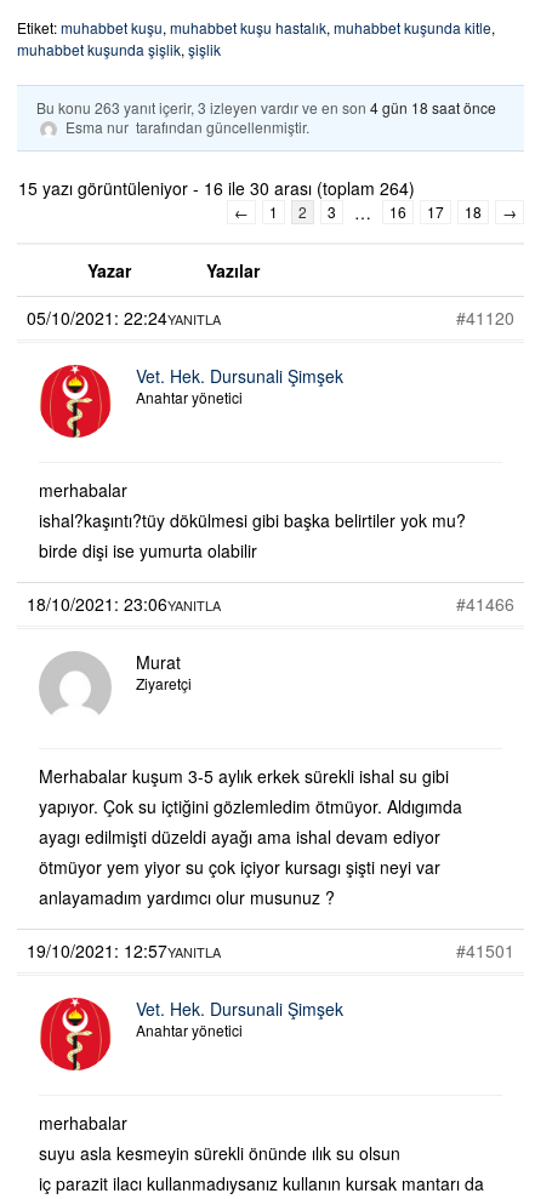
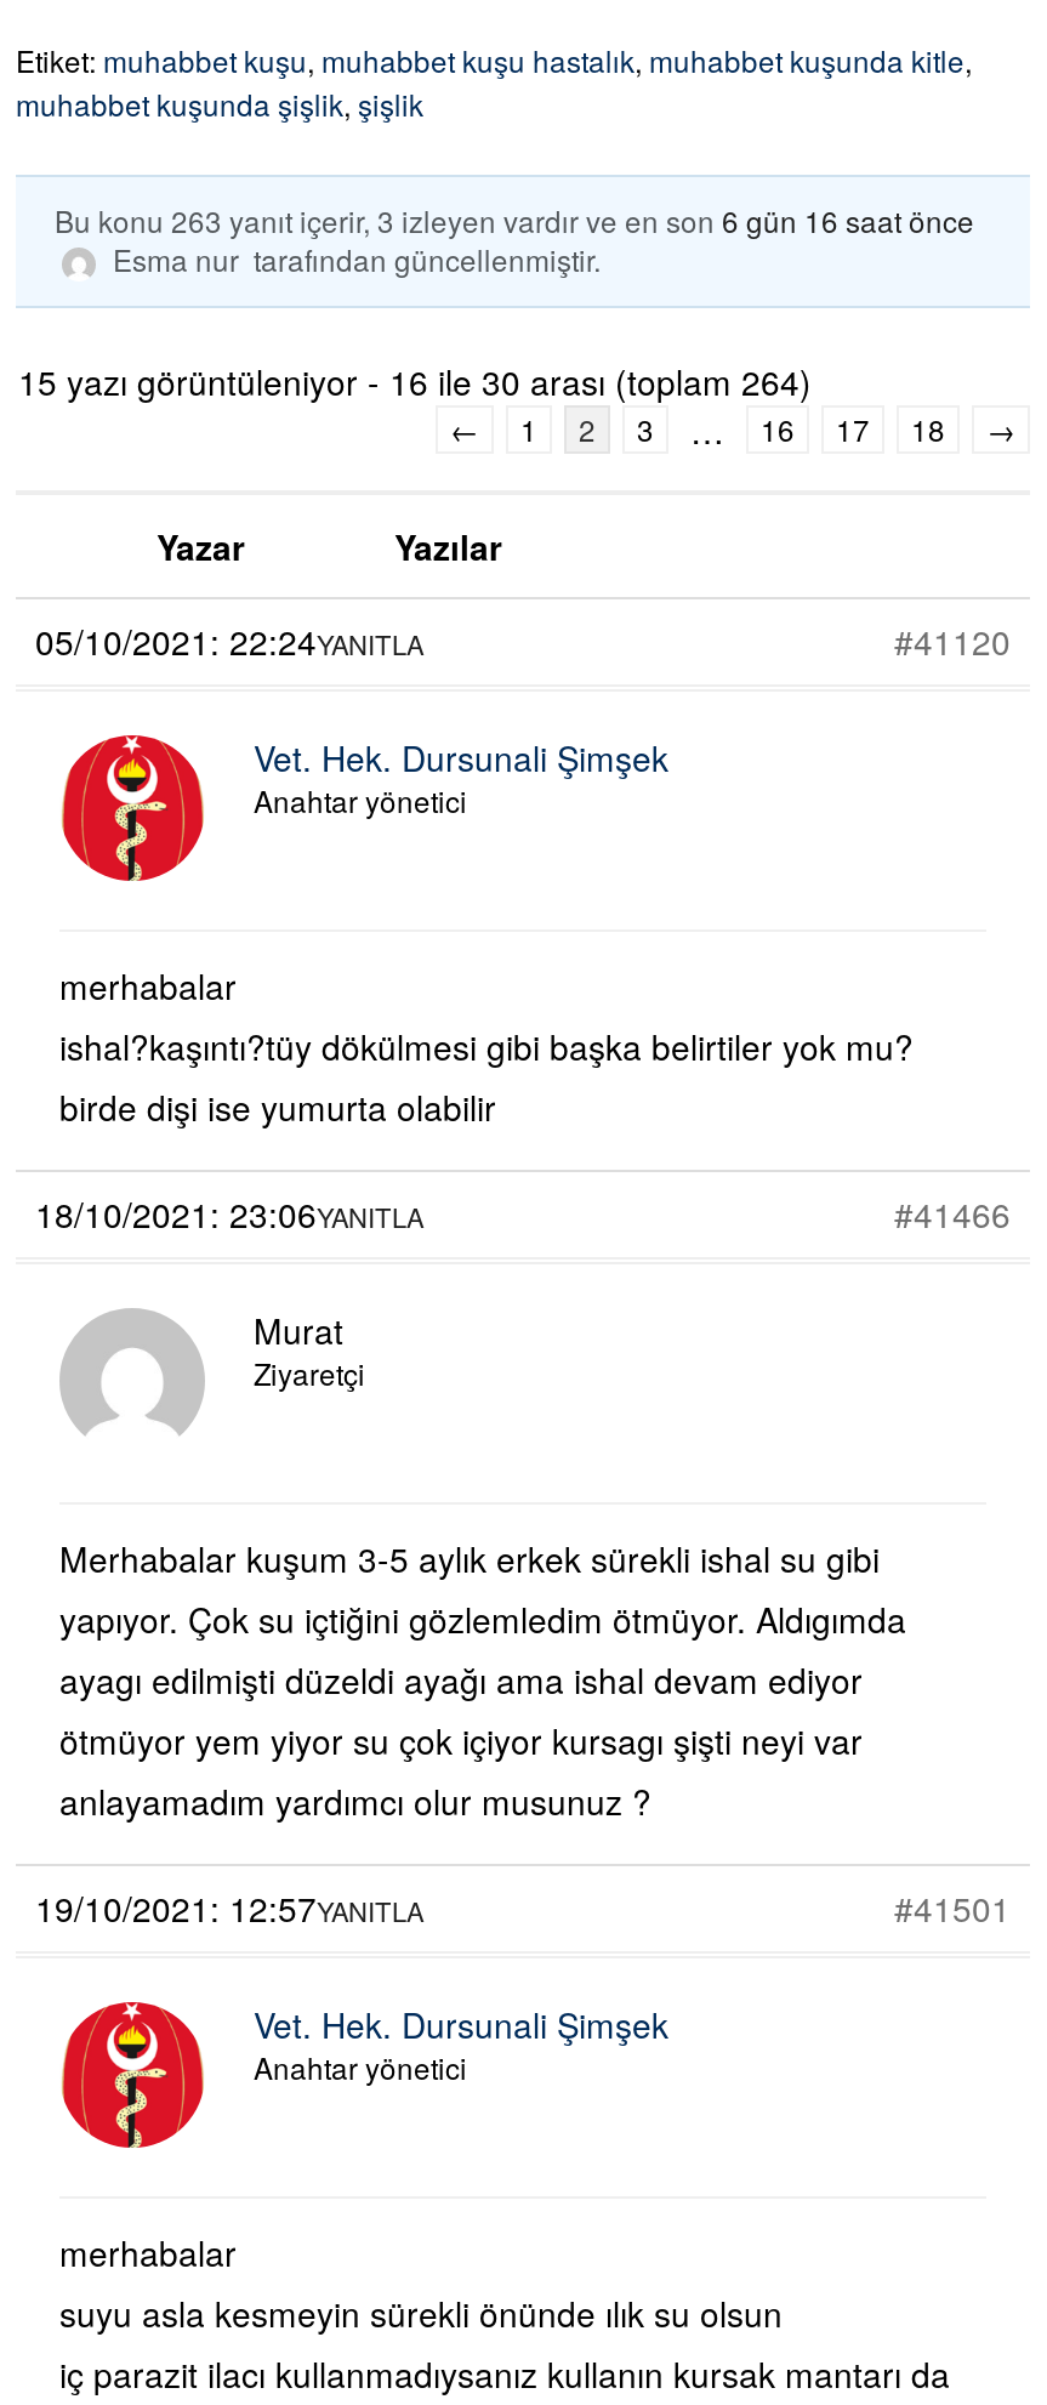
[36,97,496,118] Bu konu 263 yanıt içerir, 3 izleyen vardır ve en son 4 gün 18 saat önce -> [55,199,974,240] Bu konu 263 yanıt içerir, 3 izleyen vardır ve en son 6 gün 16 saat önce

